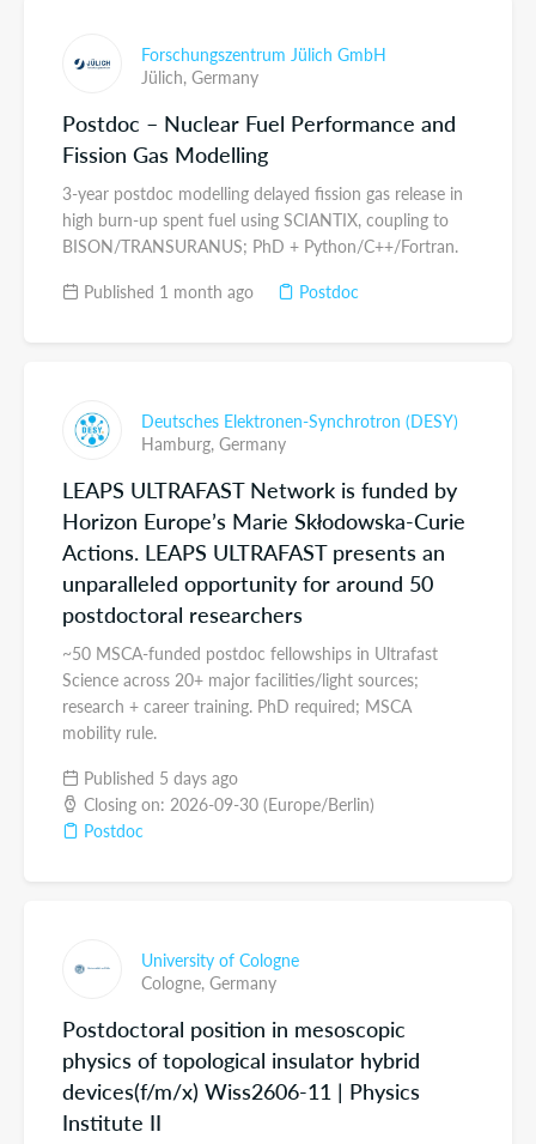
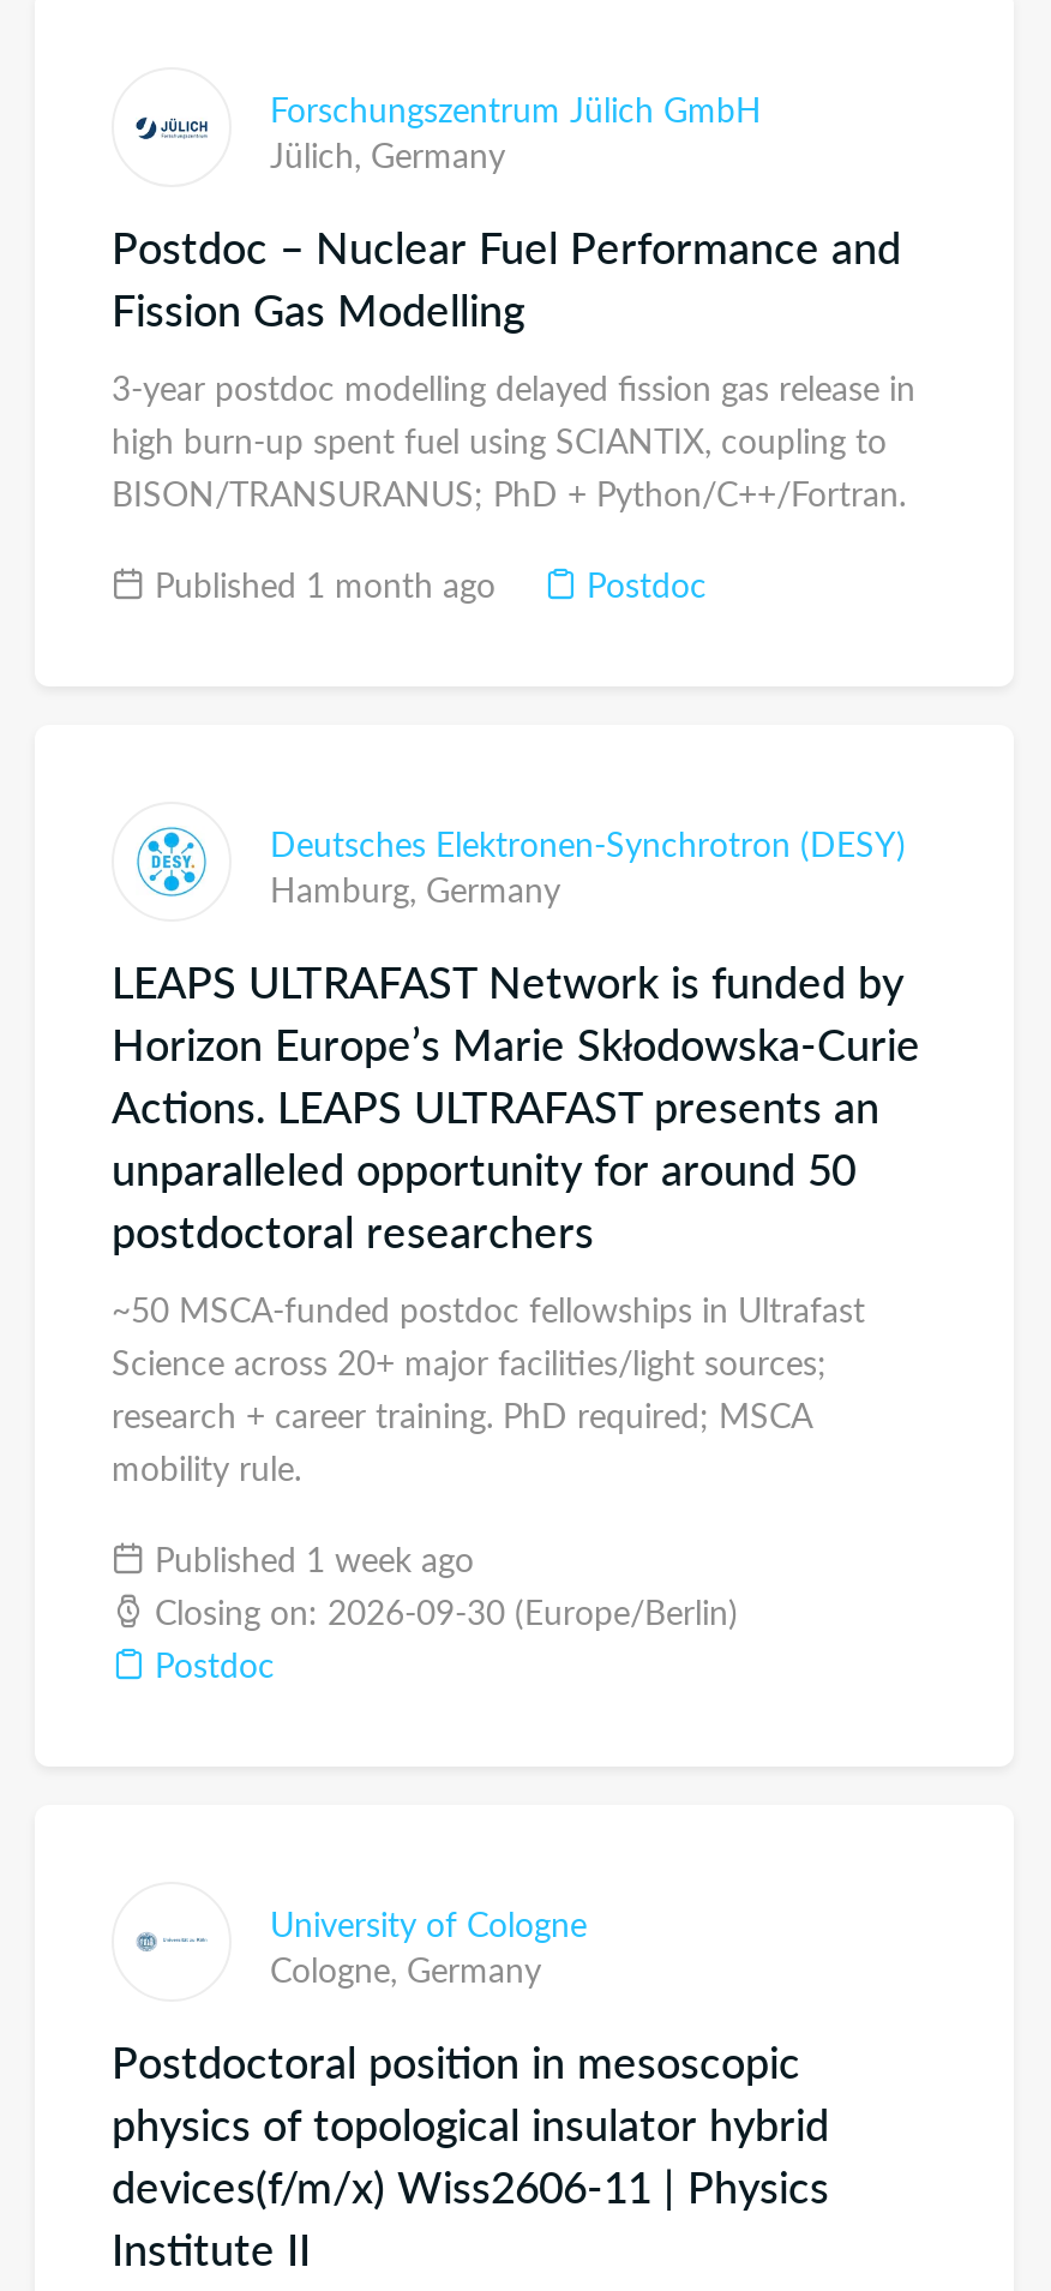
[79,765,238,789] Published 5 days ago -> [145,1534,474,1582] Published 1 week ago

